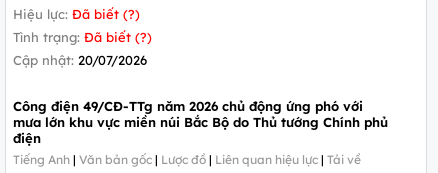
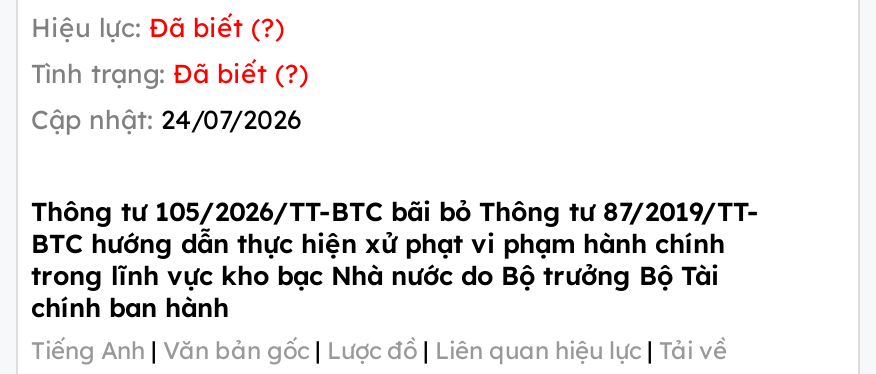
[12,52,146,68] Cập nhật: 20/07/2026 -> [31,103,301,135] Cập nhật: 24/07/2026
[12,98,387,146] Công điện 49/CĐ-TTg năm 2026 chủ động ứng phó với | mưa lớn khu vực miền núi Bắc Bộ do Thủ tướng Chính phủ | điện -> [31,195,759,323] Thông tư 105/2026/TT-BTC bãi bỏ Thông tư 87/2019/TT- | BTC hướng dẫn thực hiện xử phạt vi phạm hành chính | trong lĩnh vực kho bạc Nhà nước do Bộ trưởng Bộ Tài | chính ban hành

